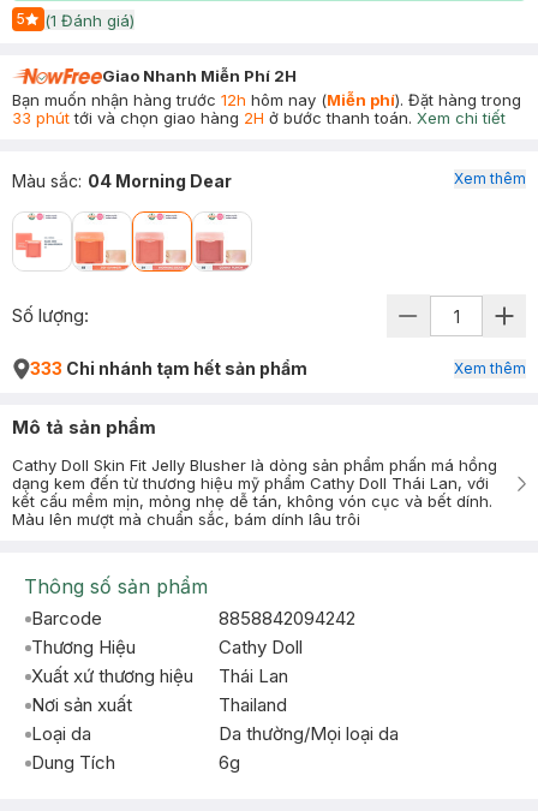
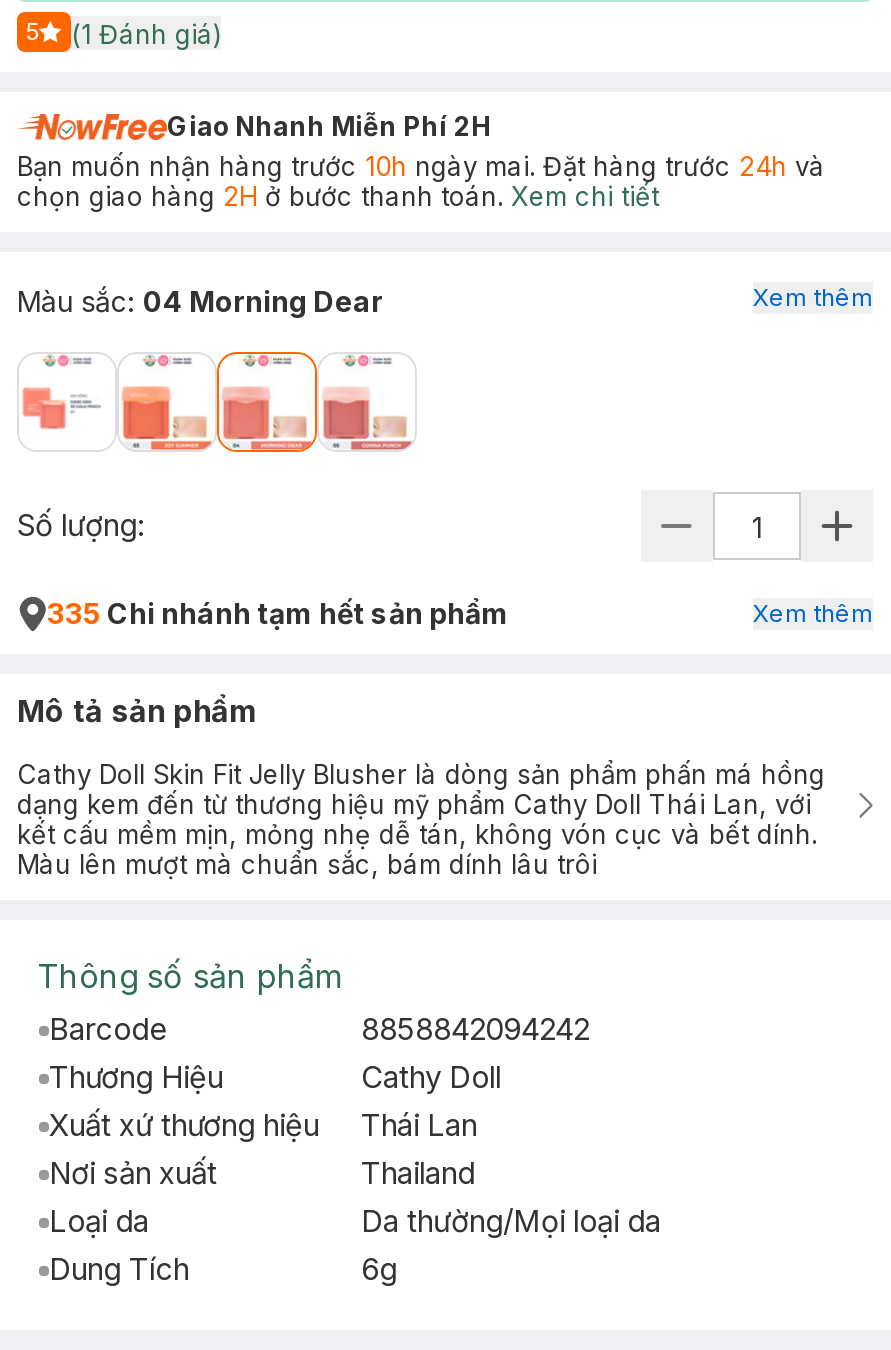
[12,90,521,127] Bạn muốn nhận hàng trước 12h hôm nay (Miễn phí). Đặt hàng trong | 33 phút tới và chọn giao hàng 2H ở bước thanh toán. Xem chi tiết -> [17,150,825,212] Bạn muốn nhận hàng trước 10h ngày mai. Đặt hàng trước 24h và | chọn giao hàng 2H ở bước thanh toán. Xem chi tiết
[30,358,307,378] 333 Chi nhánh tạm hết sản phẩm -> [47,596,509,630] 335 Chi nhánh tạm hết sản phẩm

